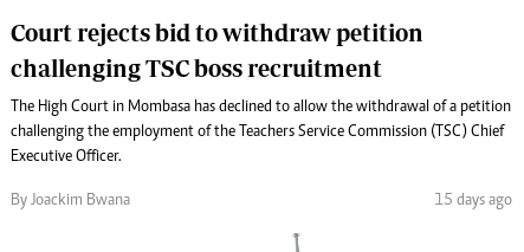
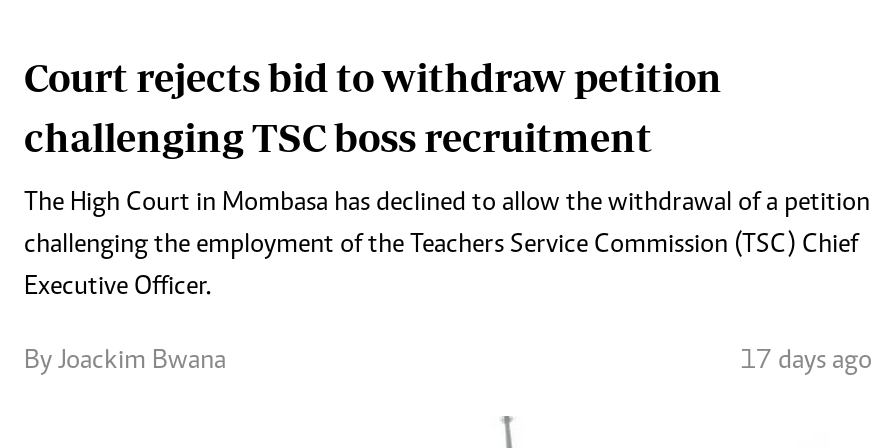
[434,193,512,209] 15 days ago -> [740,348,872,376] 17 days ago

